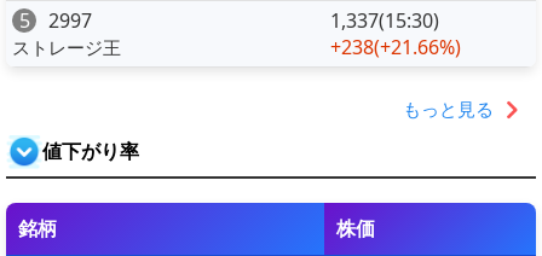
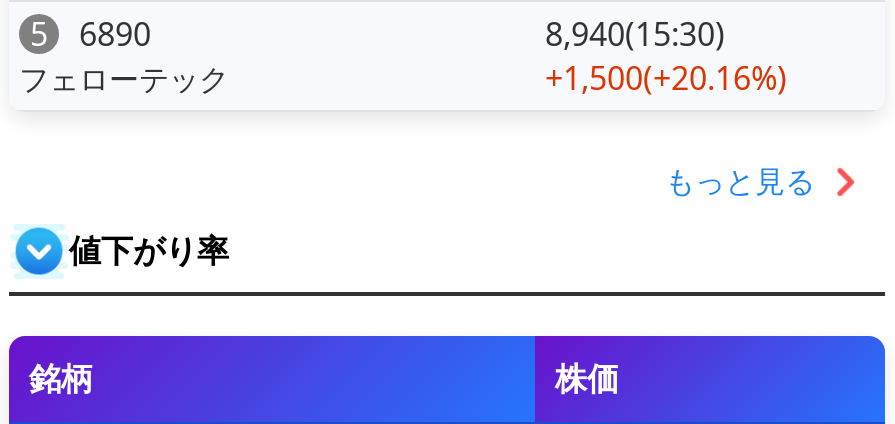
[12,7,121,59] 2997 | ストレージ王 -> [19,12,229,98] 6890 | フェローテック
[330,7,461,60] 1,337(15:30) | +238(+21.66%) -> [545,12,787,100] 8,940(15:30) | +1,500(+20.16%)

